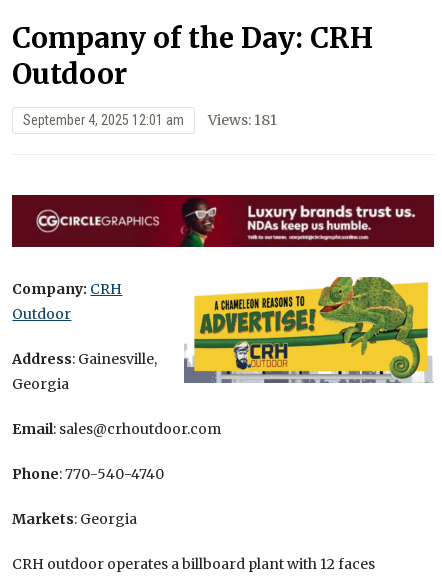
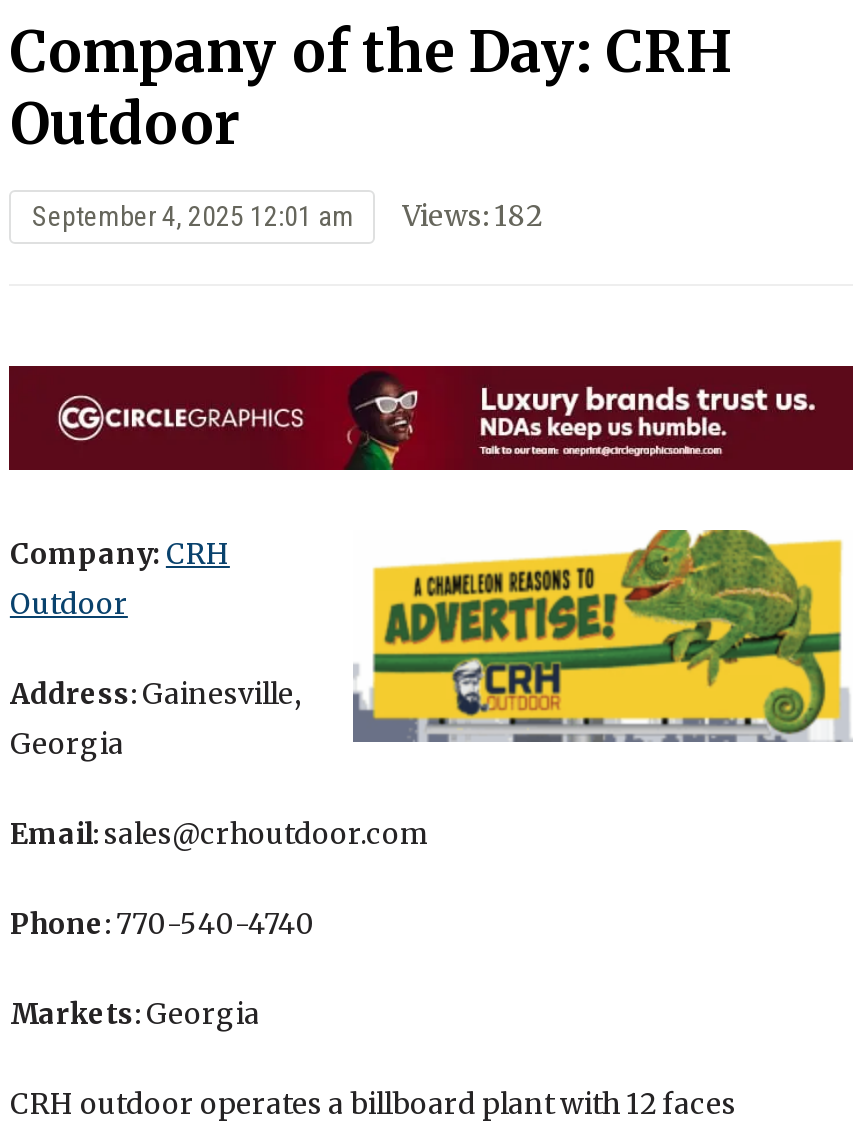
[23,111,277,129] September 4, 2025 12:01 am Views: 181 -> [32,198,542,234] September 4, 2025 12:01 am Views: 182

